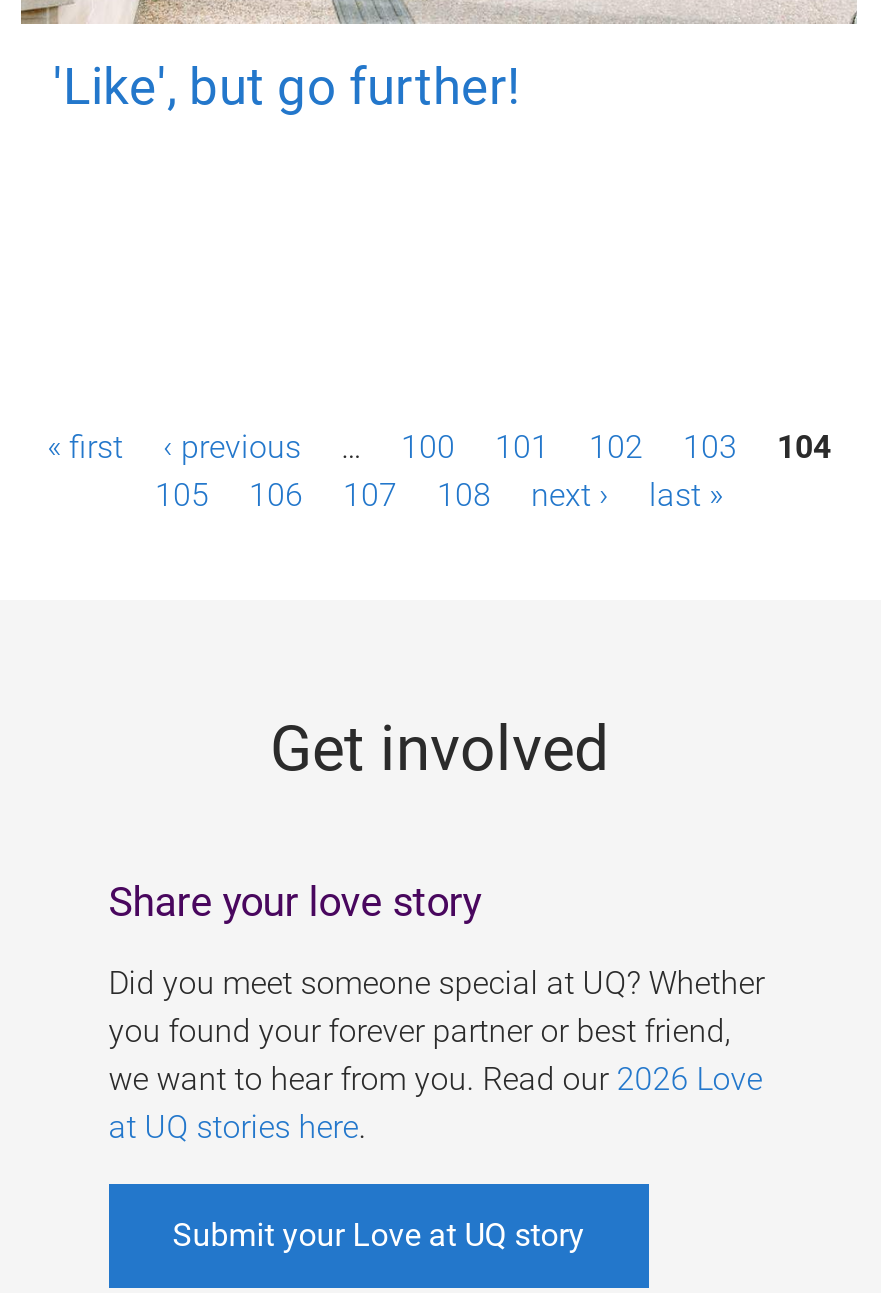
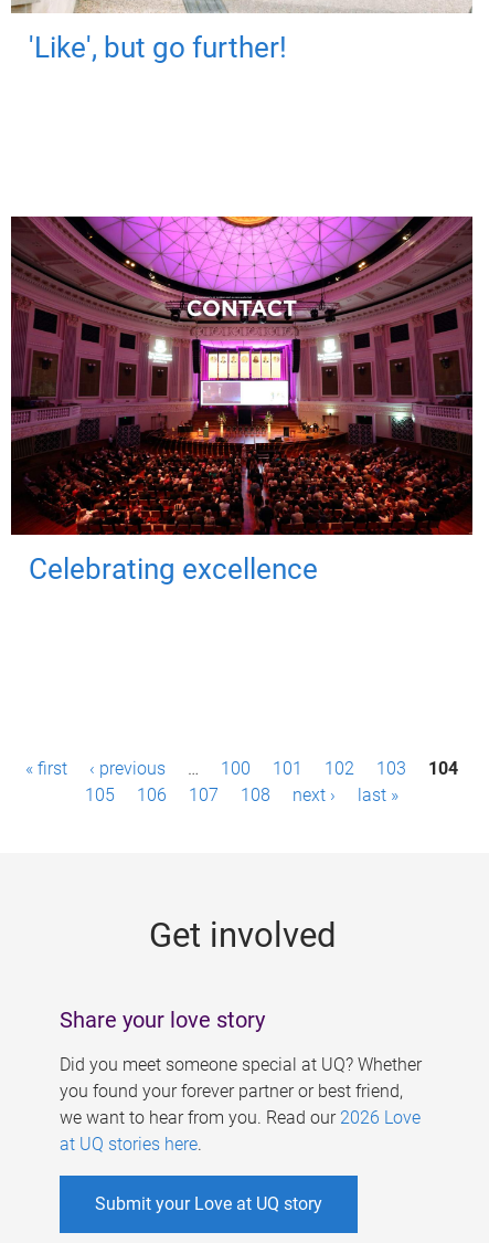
none -> [10,215,474,586] [image] | Celebrating excellence

